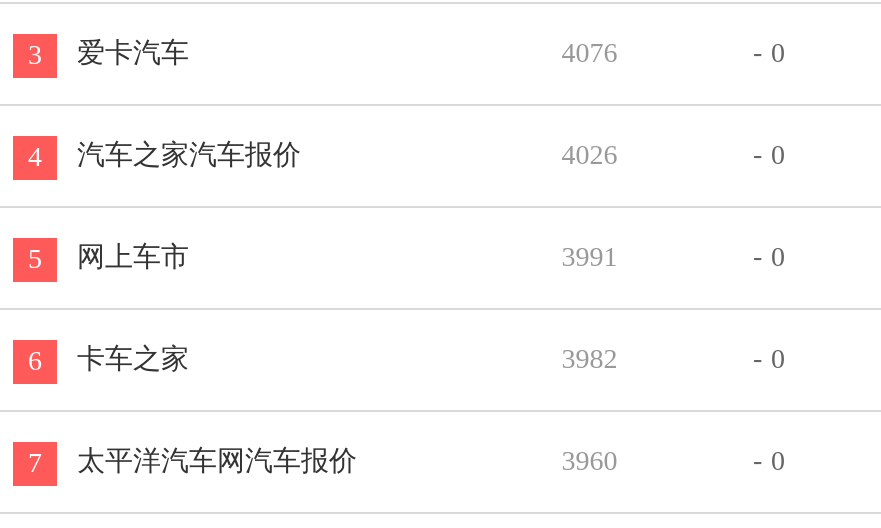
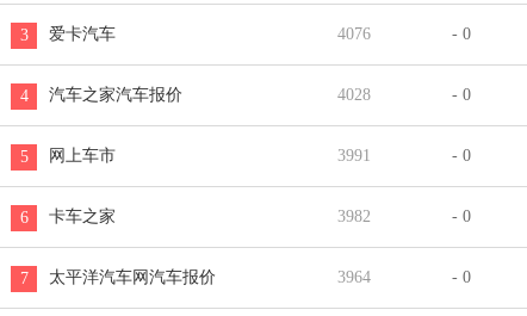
[561,140,617,170] 4026 -> [338,86,371,104] 4028
[561,446,617,476] 3960 -> [338,268,371,286] 3964

